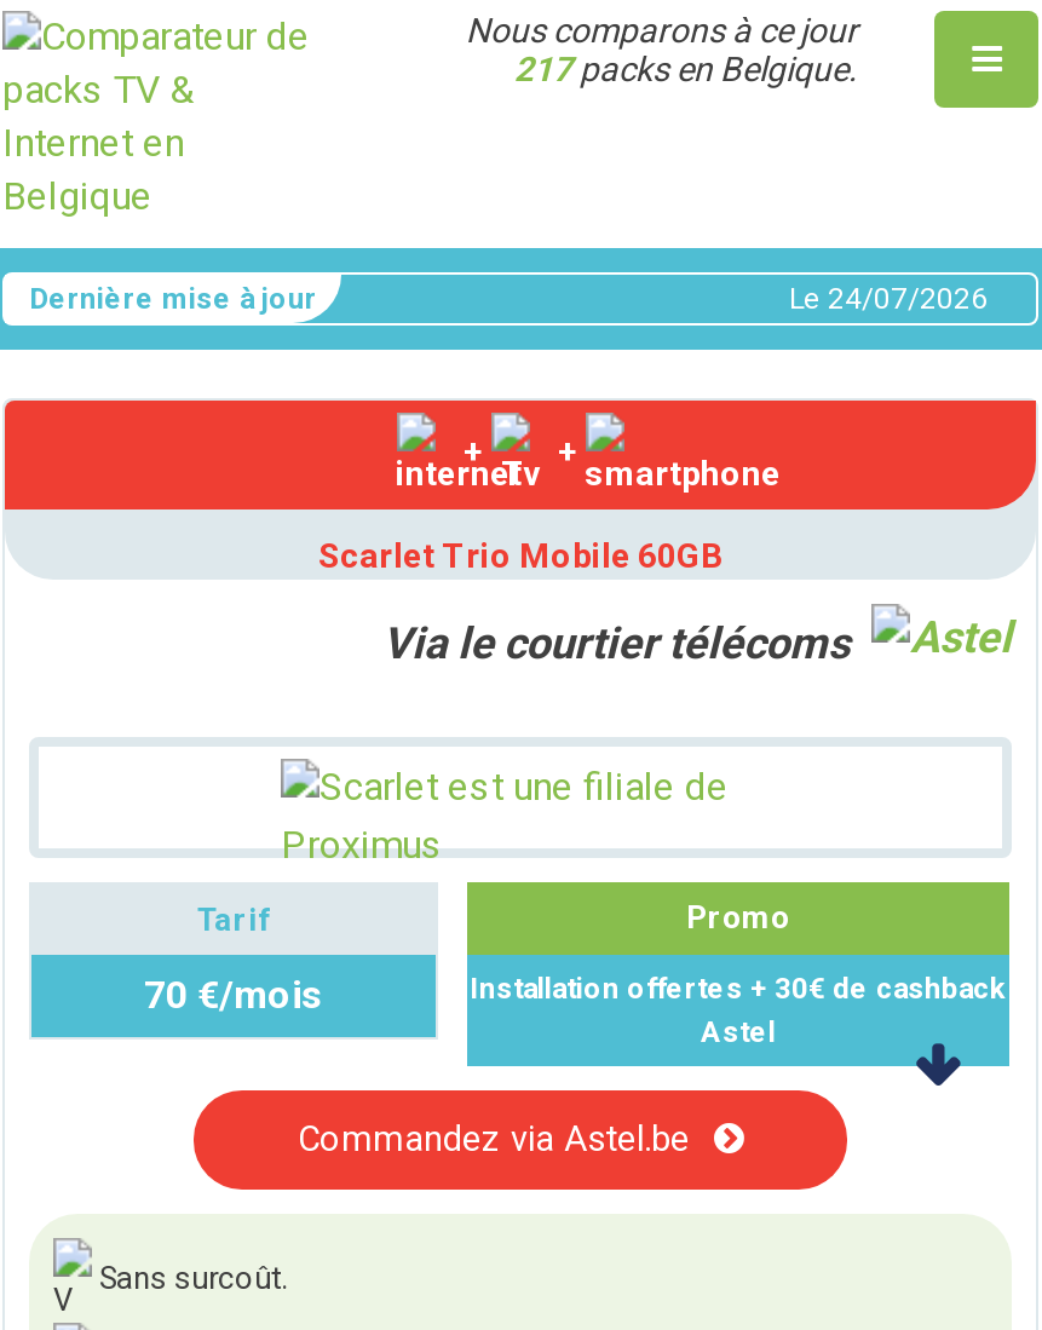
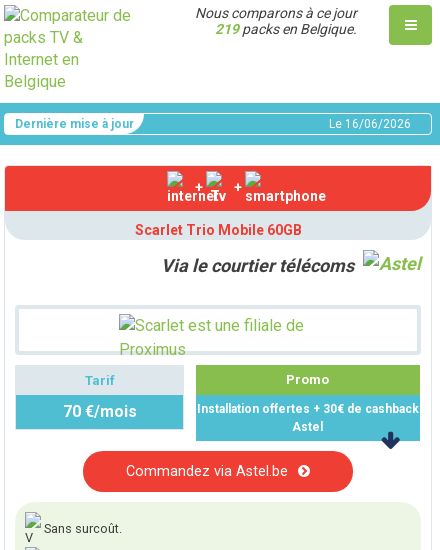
[514,50,858,88] 217packs en Belgique. -> [215,21,357,37] 219packs en Belgique.
[789,282,988,316] Le 24/07/2026 -> [329,117,411,131] Le 16/06/2026

